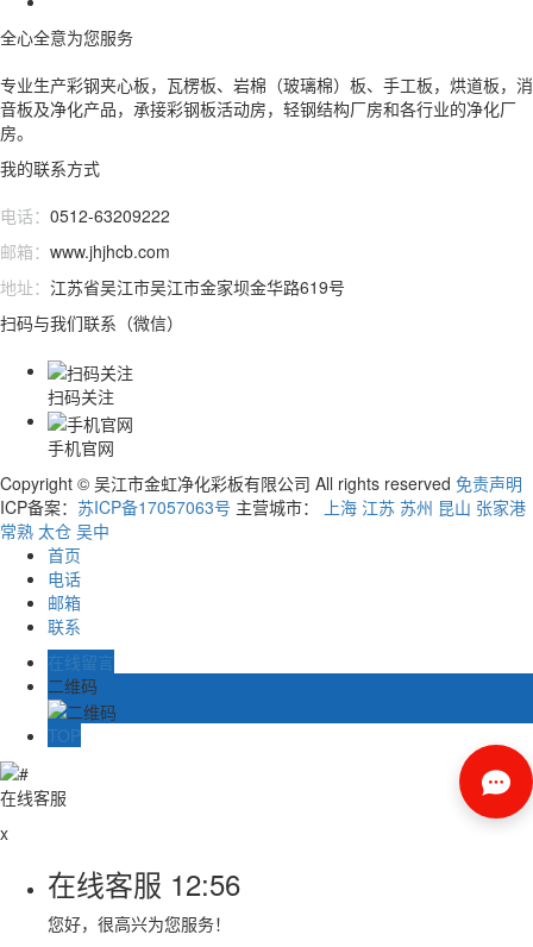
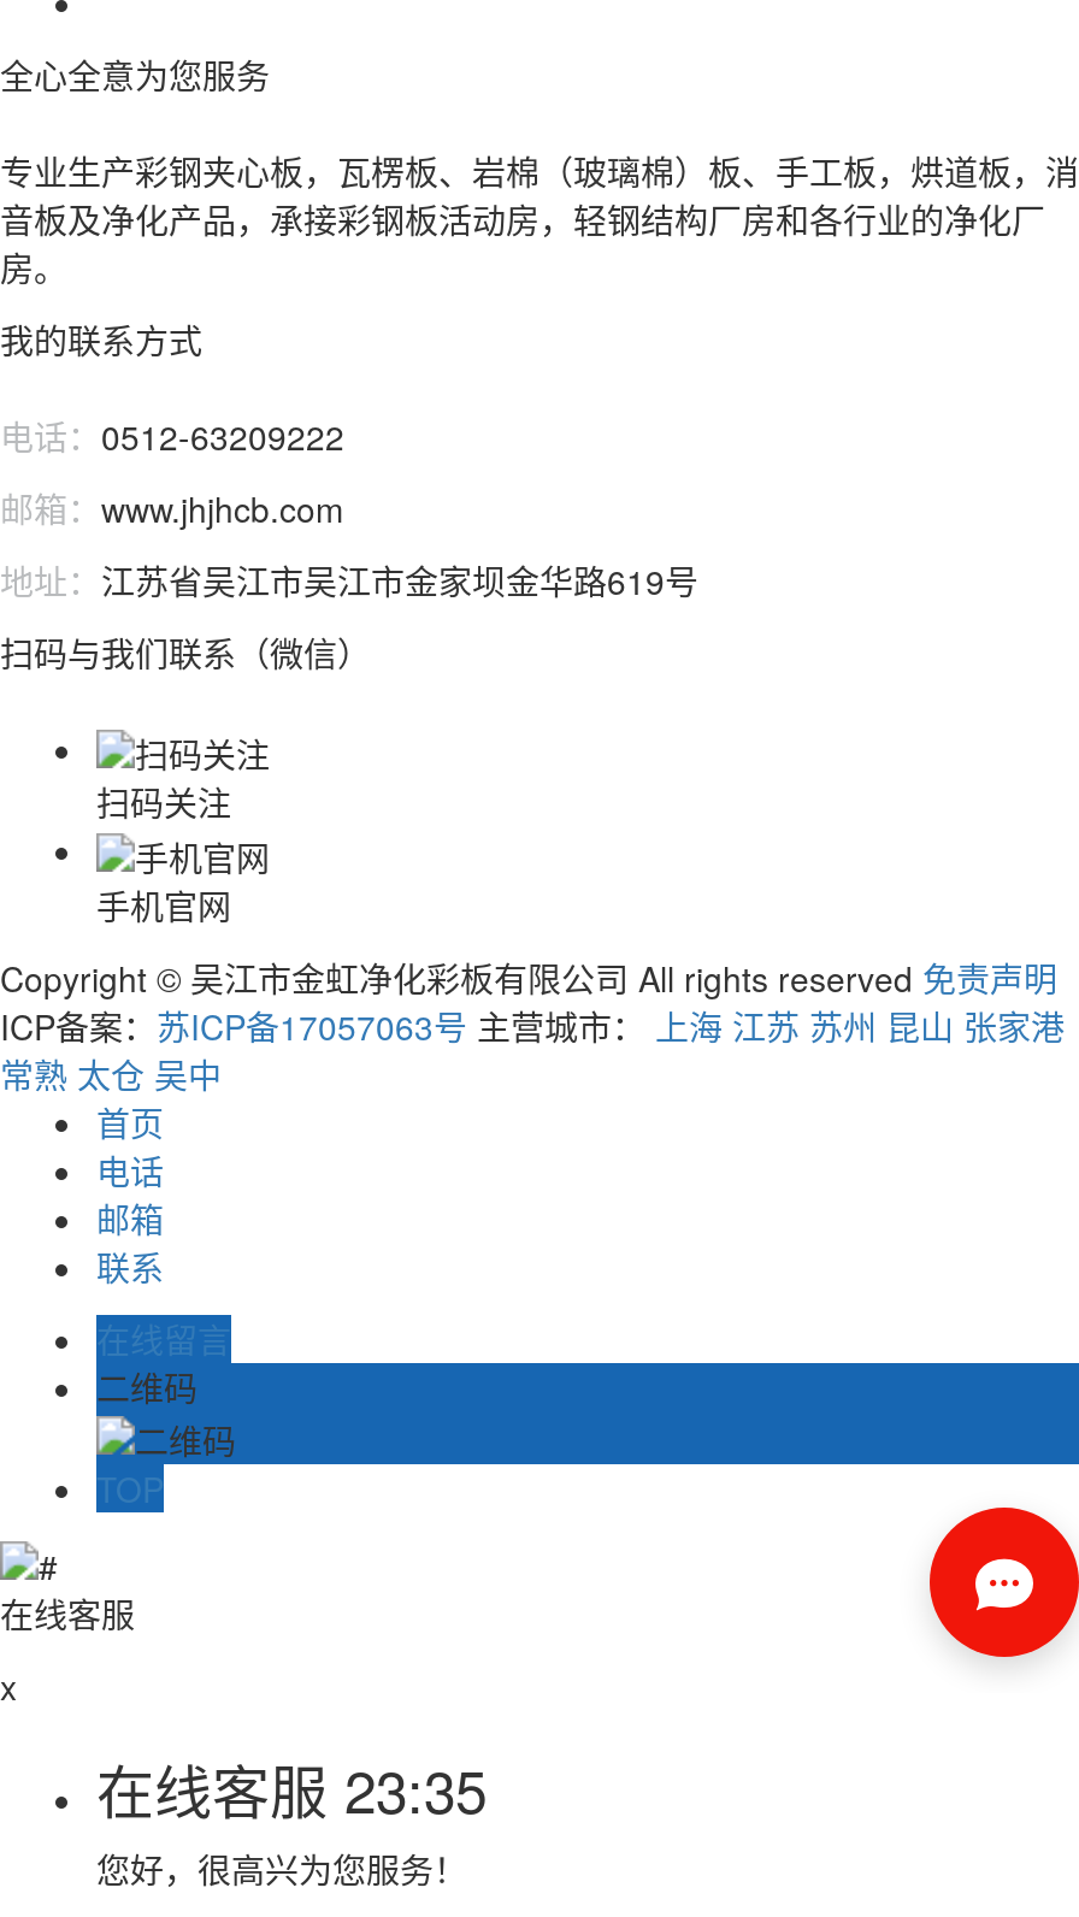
[48,863,240,905] 在线客服12:56 -> [96,1747,487,1831] 在线客服23:35

